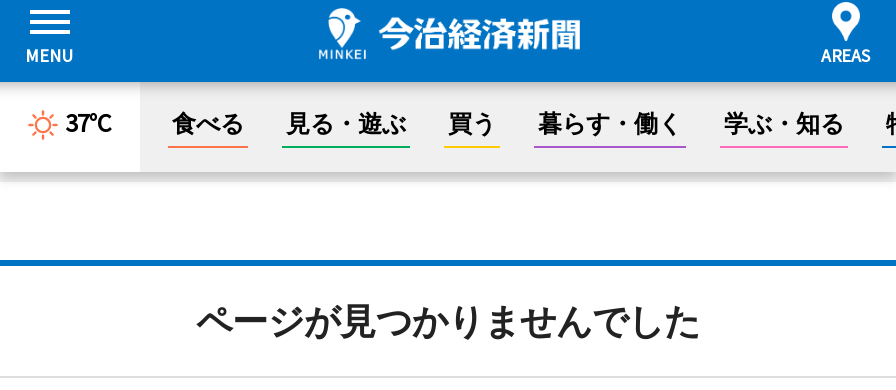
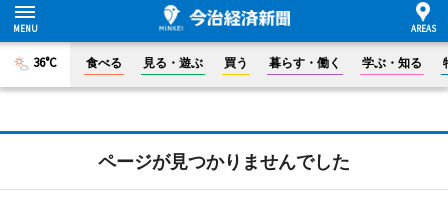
[65,107,113,141] 37°C -> [32,54,56,71] 36°C

